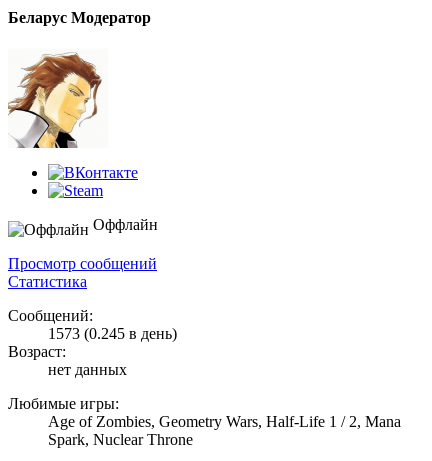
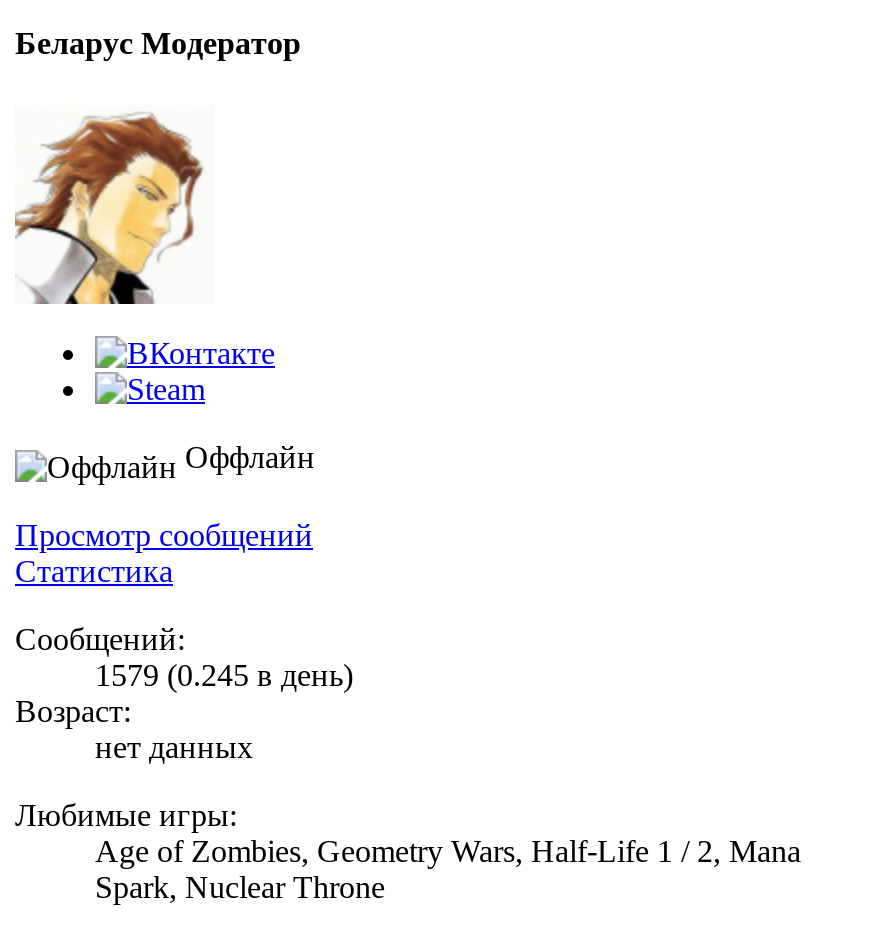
[48,325,177,342] 1573 (0.245 в день) -> [95,658,353,692] 1579 (0.245 в день)

